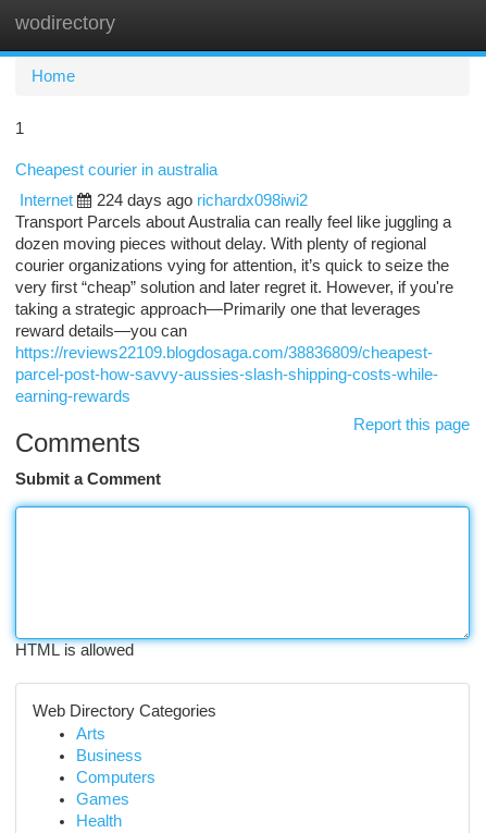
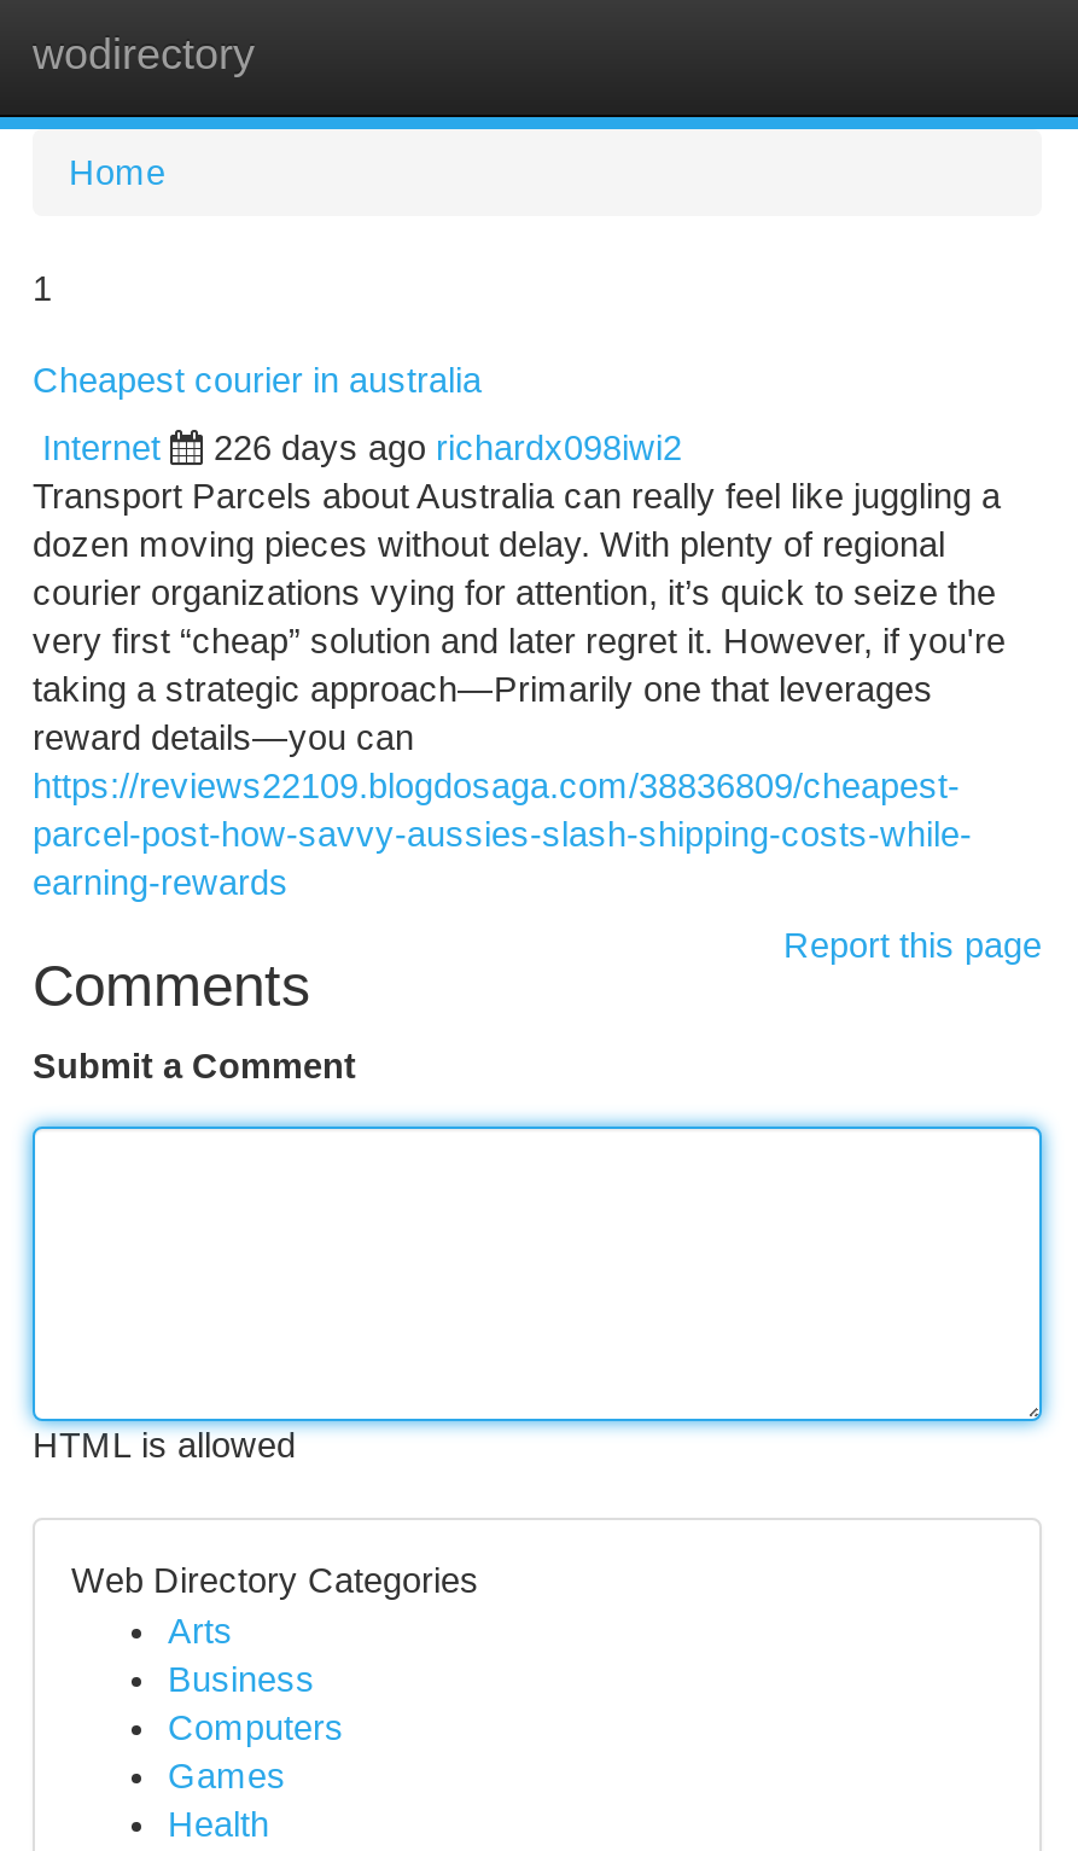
[97,192,308,209] 224 days ago richardx098iwi2 -> [214,429,682,467] 226 days ago richardx098iwi2

